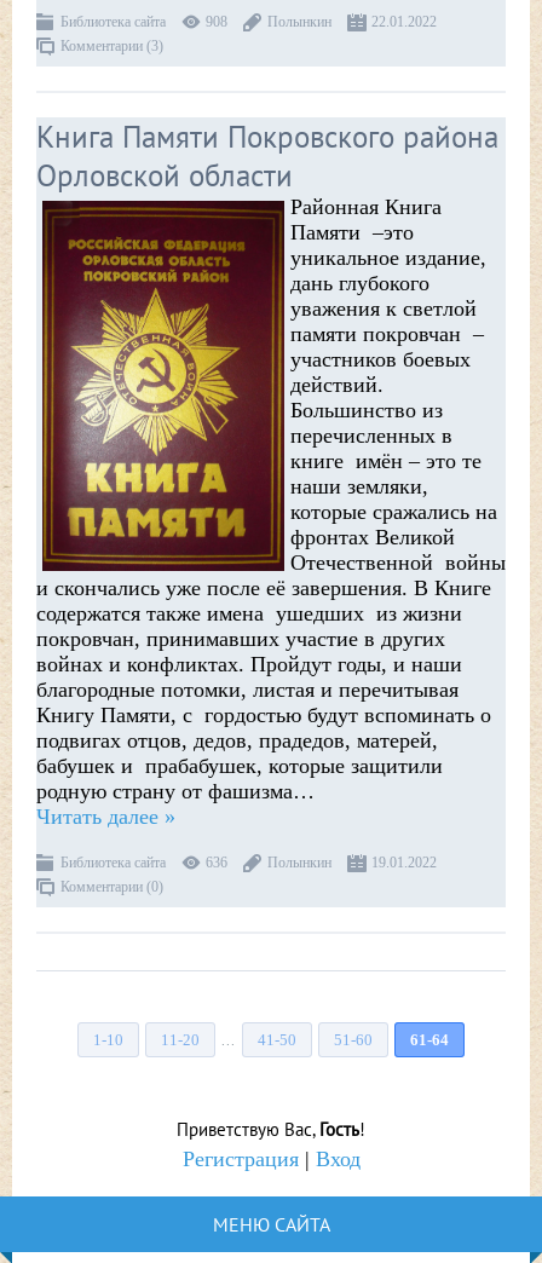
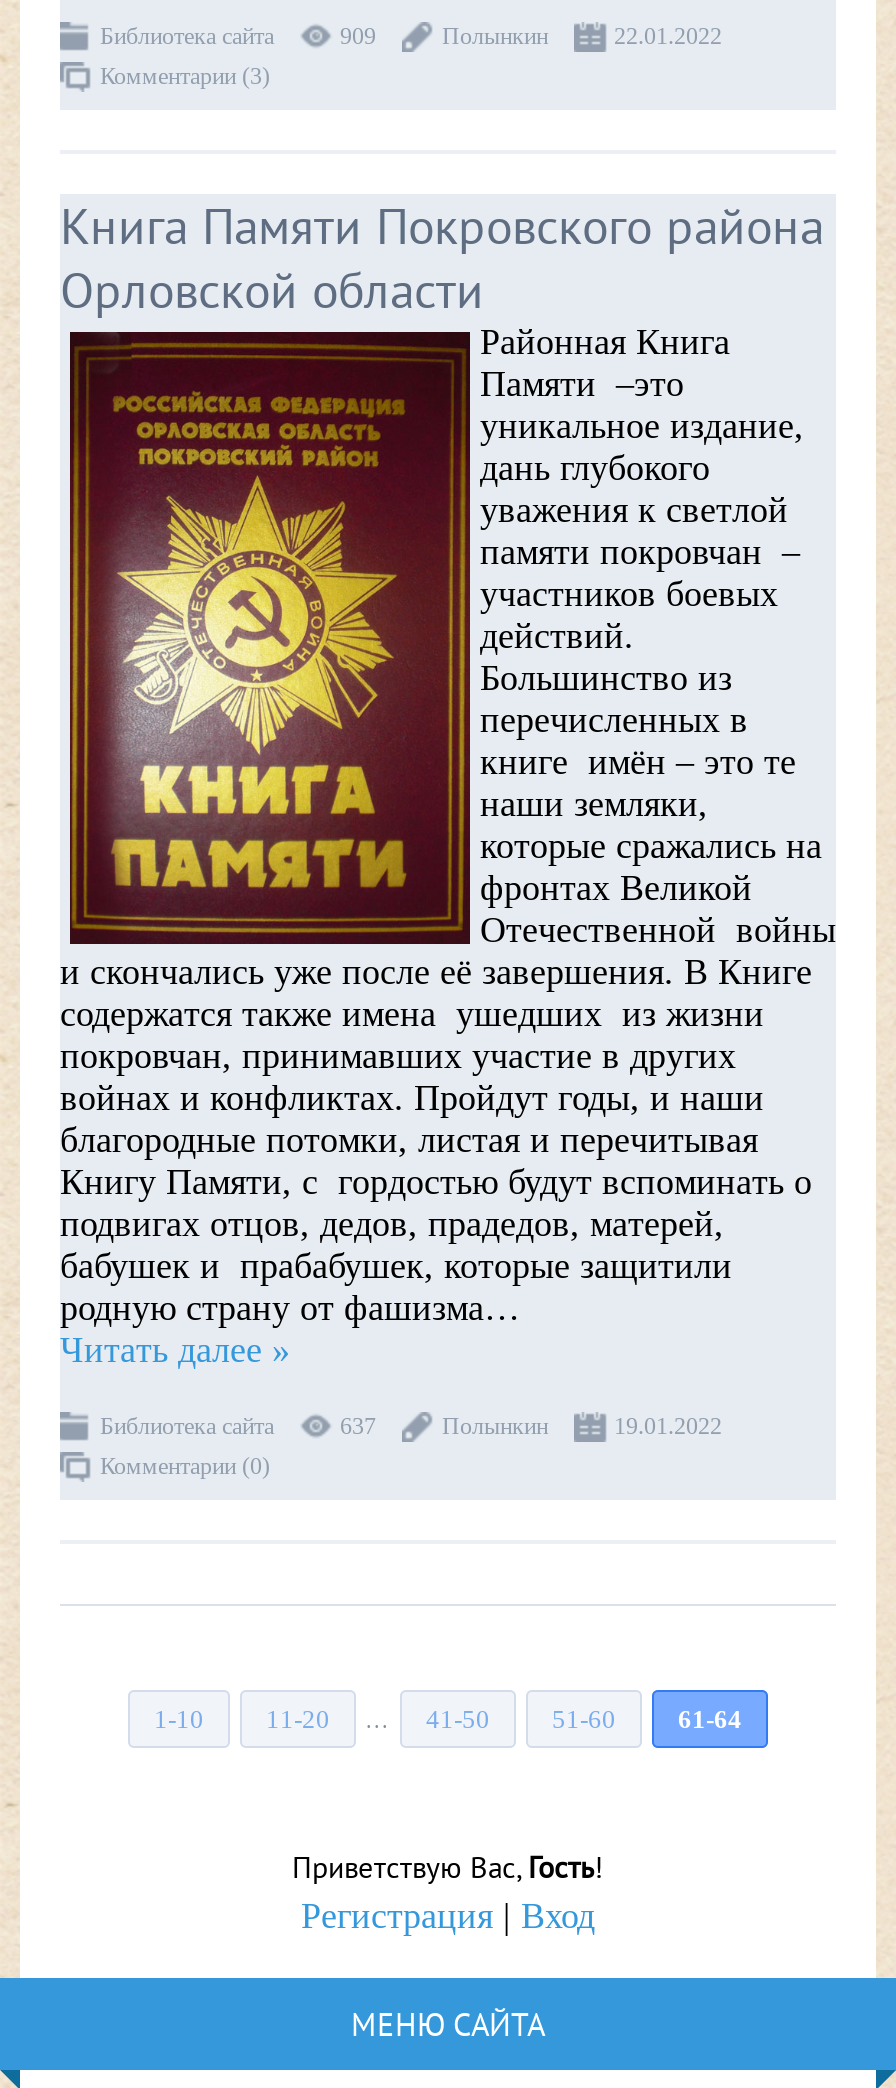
[206,13,227,30] 908 -> [340,22,376,50] 909
[206,854,227,871] 636 -> [340,1412,376,1440] 637

